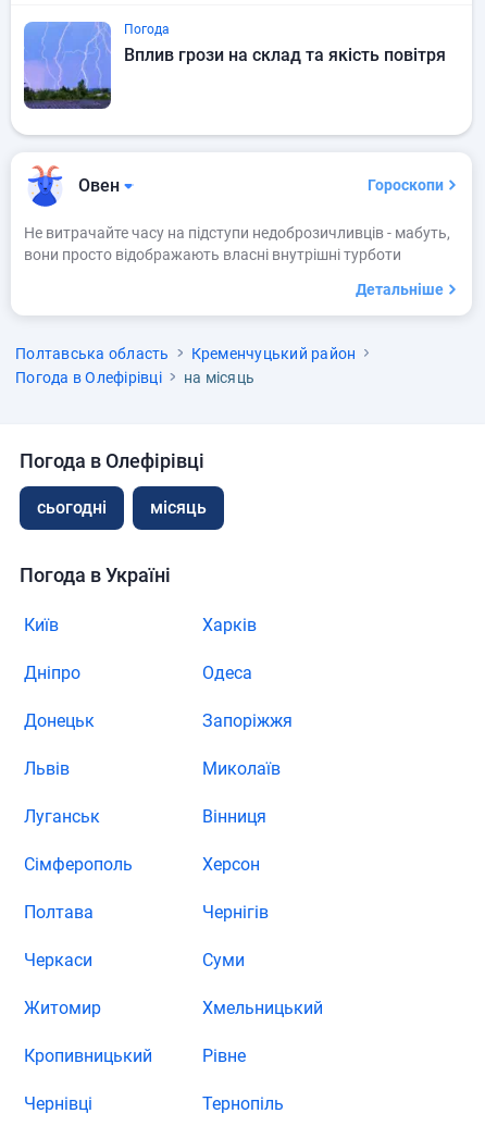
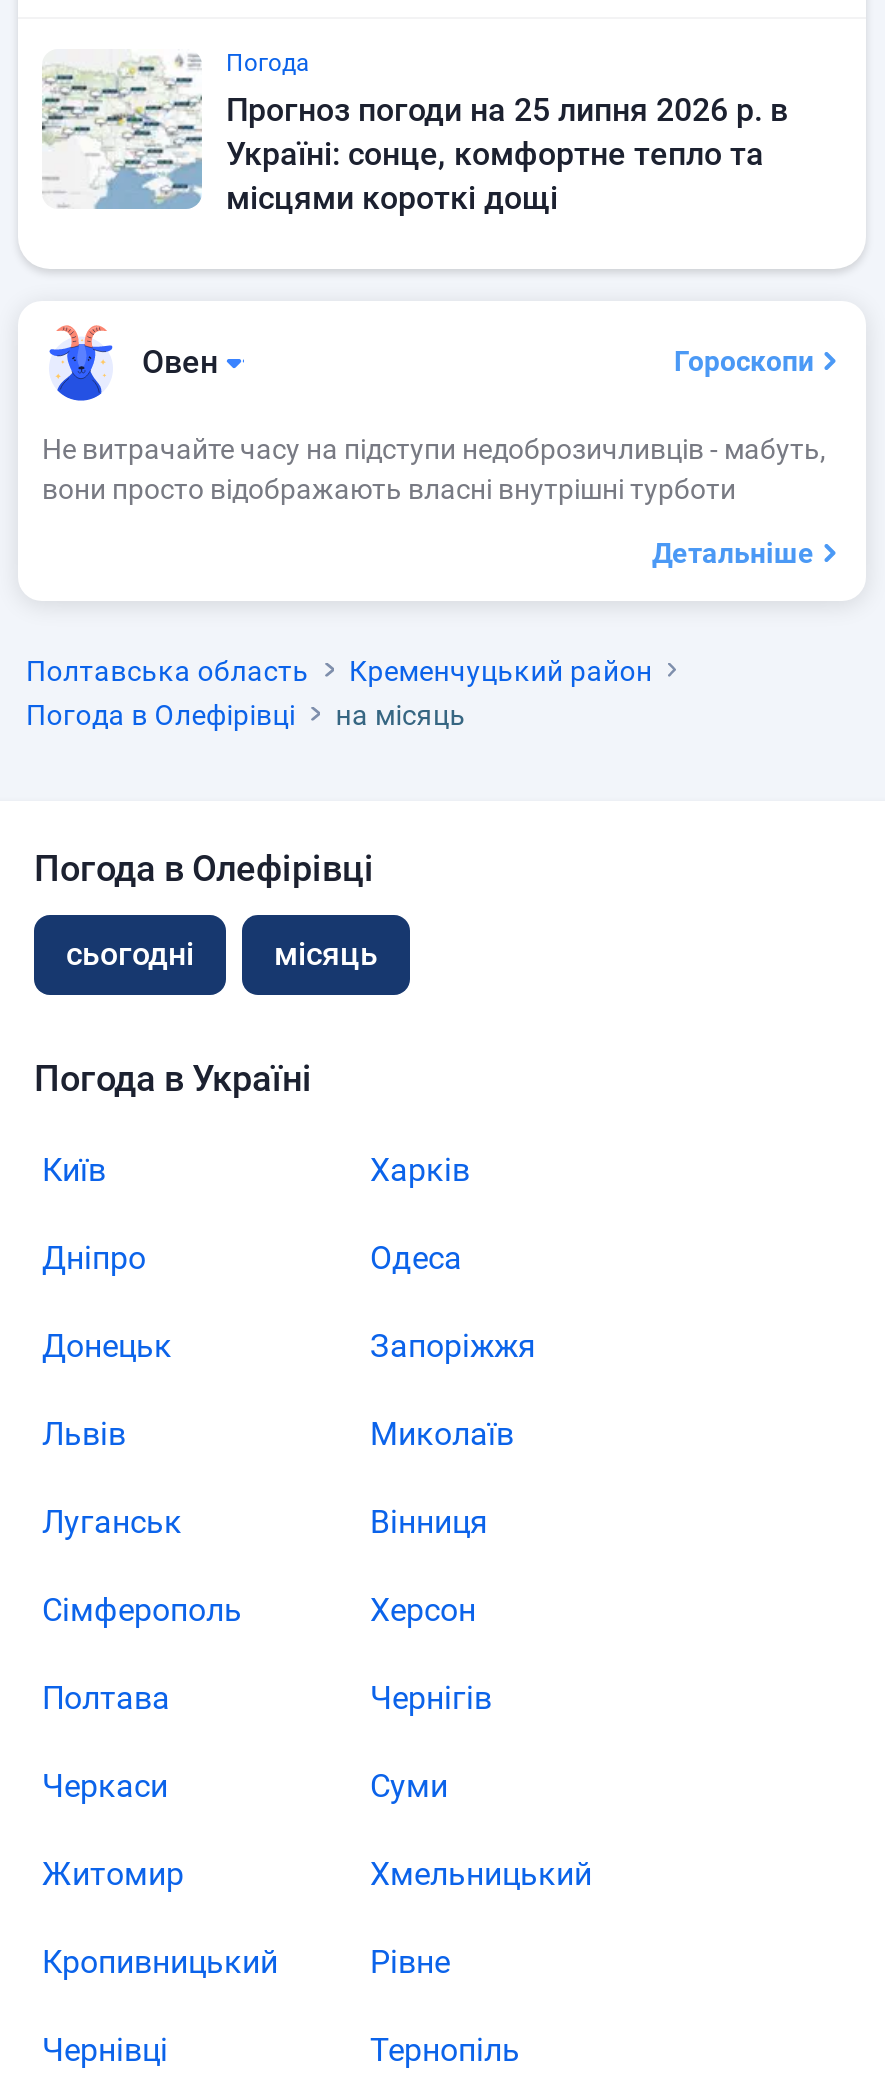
[23,21,446,110] [image] | Вплив грози на склад та якість повітря -> [40,49,788,217] [image] | Прогноз погоди на 25 липня 2026 р. в | Україні: сонце, комфортне тепло та | місцями короткі дощі

